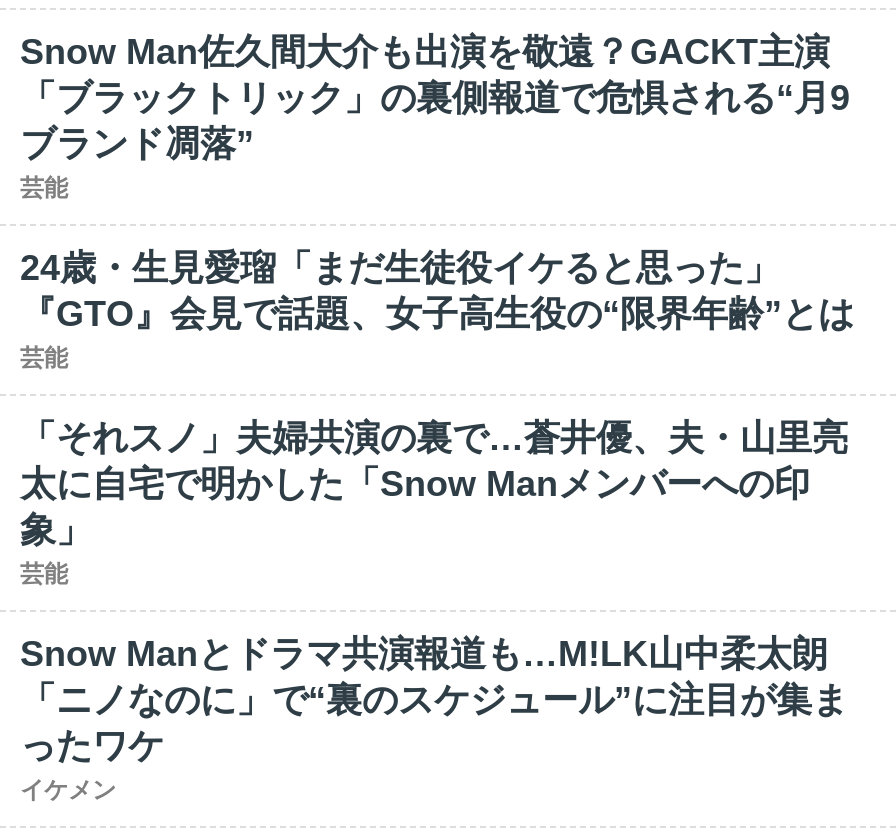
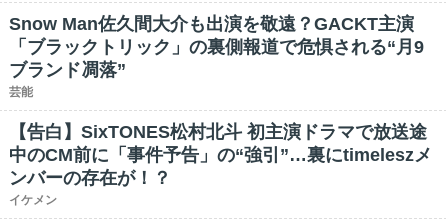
[20,248,854,766] 24歳・生見愛瑠「まだ生徒役イケると思った」 | 『GTO』会見で話題、女子高生役の“限界年齢”とは | 芸能 | 「それスノ」夫婦共演の裏で…蒼井優、夫・山里亮 | 太に自宅で明かした「Snow Manメンバーへの印 | 象」 | 芸能 | Snow Manとドラマ共演報道も…M!LK山中柔太朗 | 「ニノなのに」で“裏のスケジュール”に注目が集ま | ったワケ -> [9,122,432,188] 【告白】SixTONES松村北斗 初主演ドラマで放送途 | 中のCM前に「事件予告」の“強引”…裏にtimeleszメ | ンバーの存在が！？

